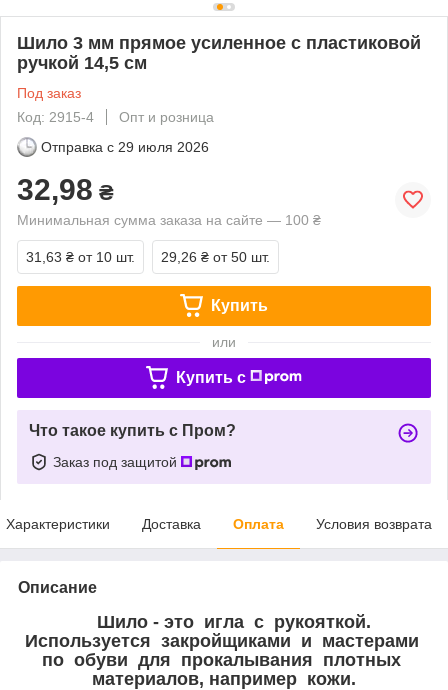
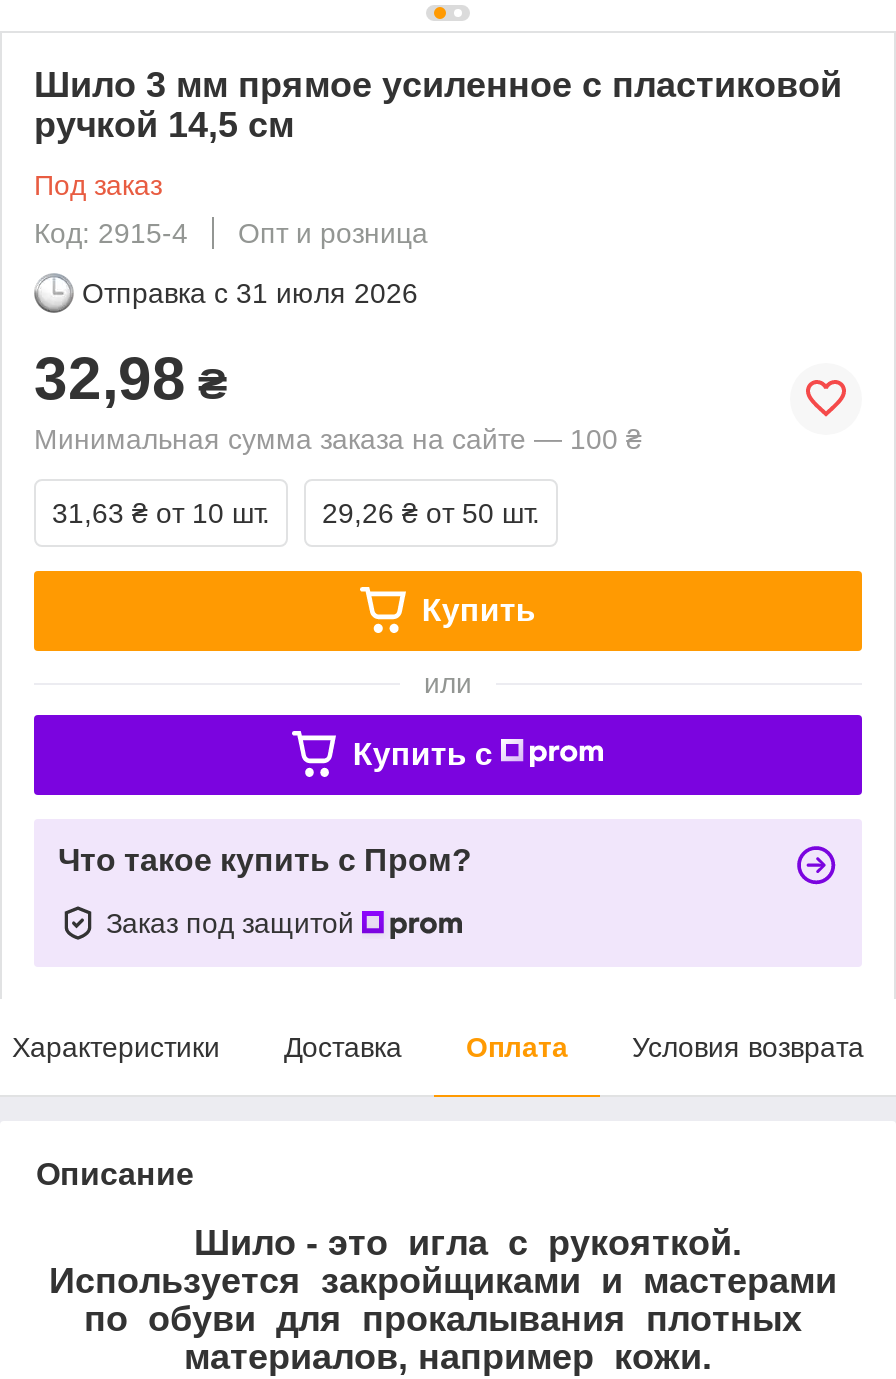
[41,139,209,155] Отправка с 29 июля 2026 -> [82,277,418,309] Отправка с 31 июля 2026

